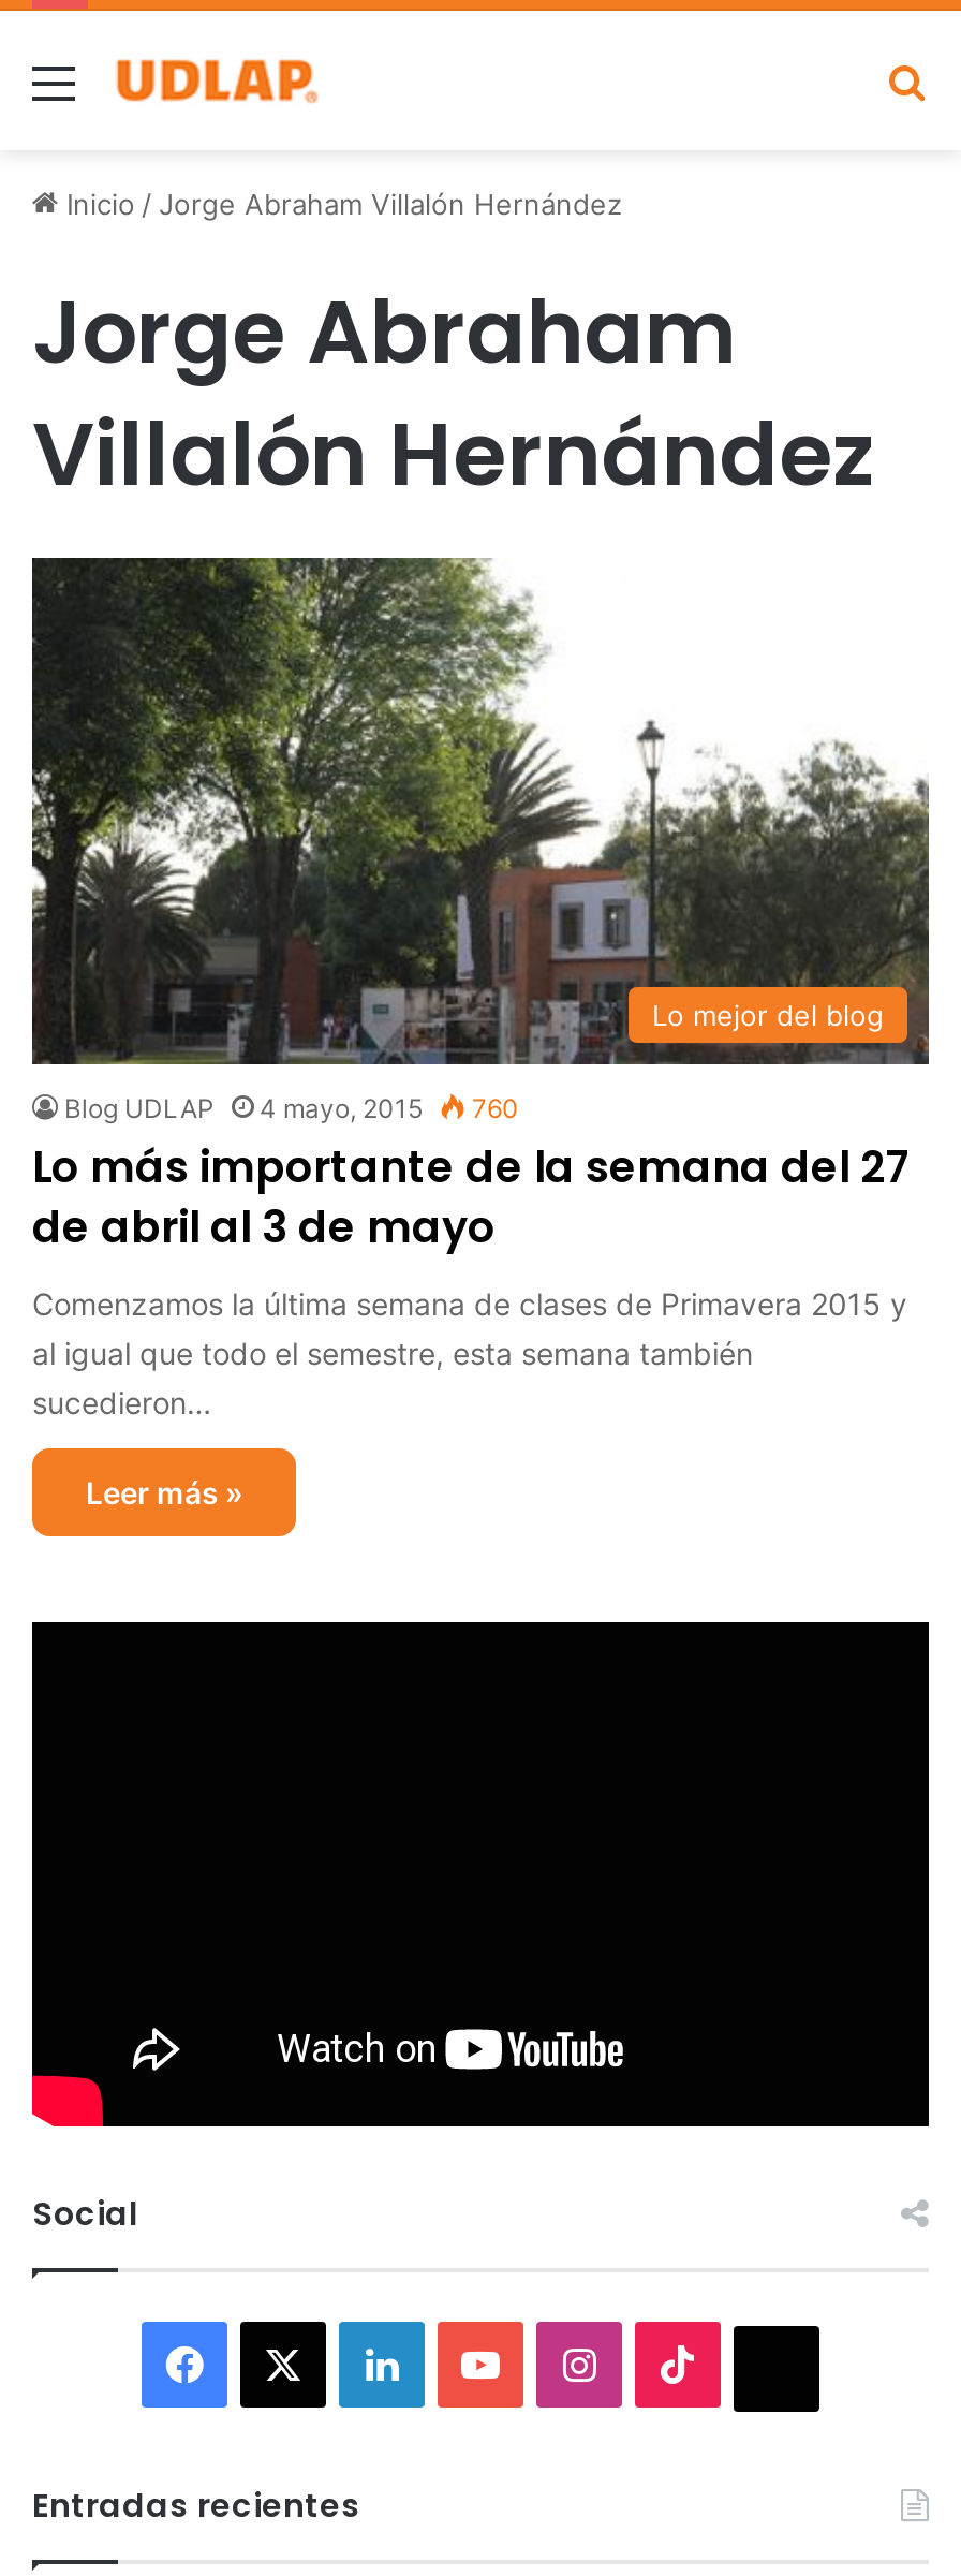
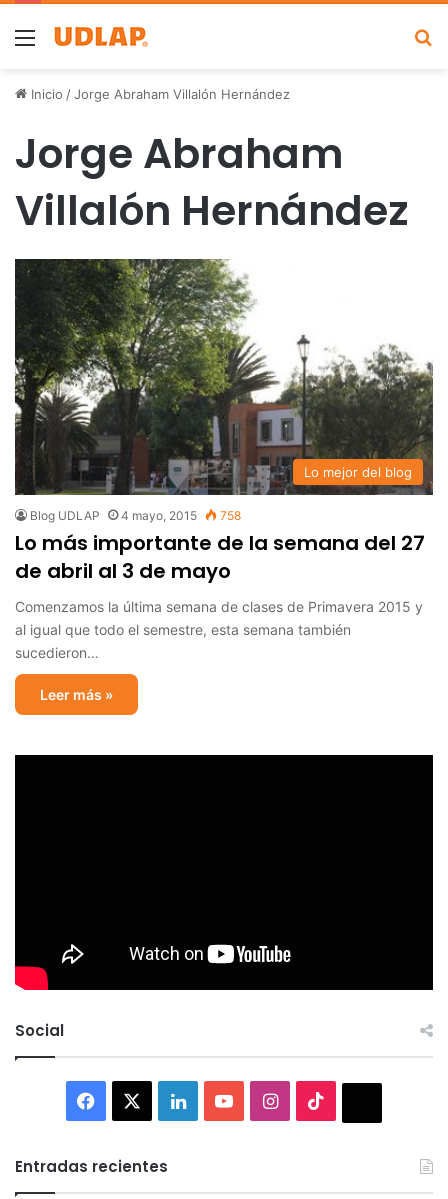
[64,1092,519,1124] Blog UDLAP 4 mayo, 2015 760 -> [30,508,241,523] Blog UDLAP 4 mayo, 2015 758

